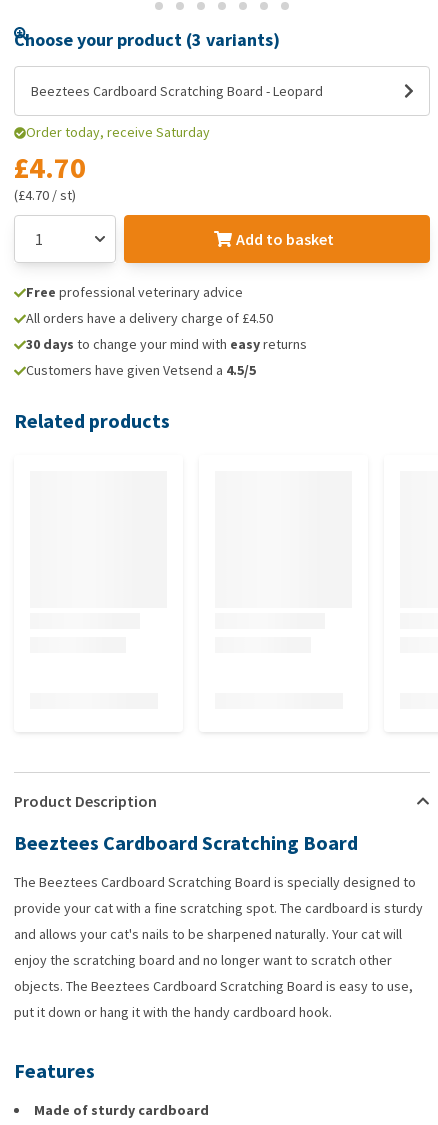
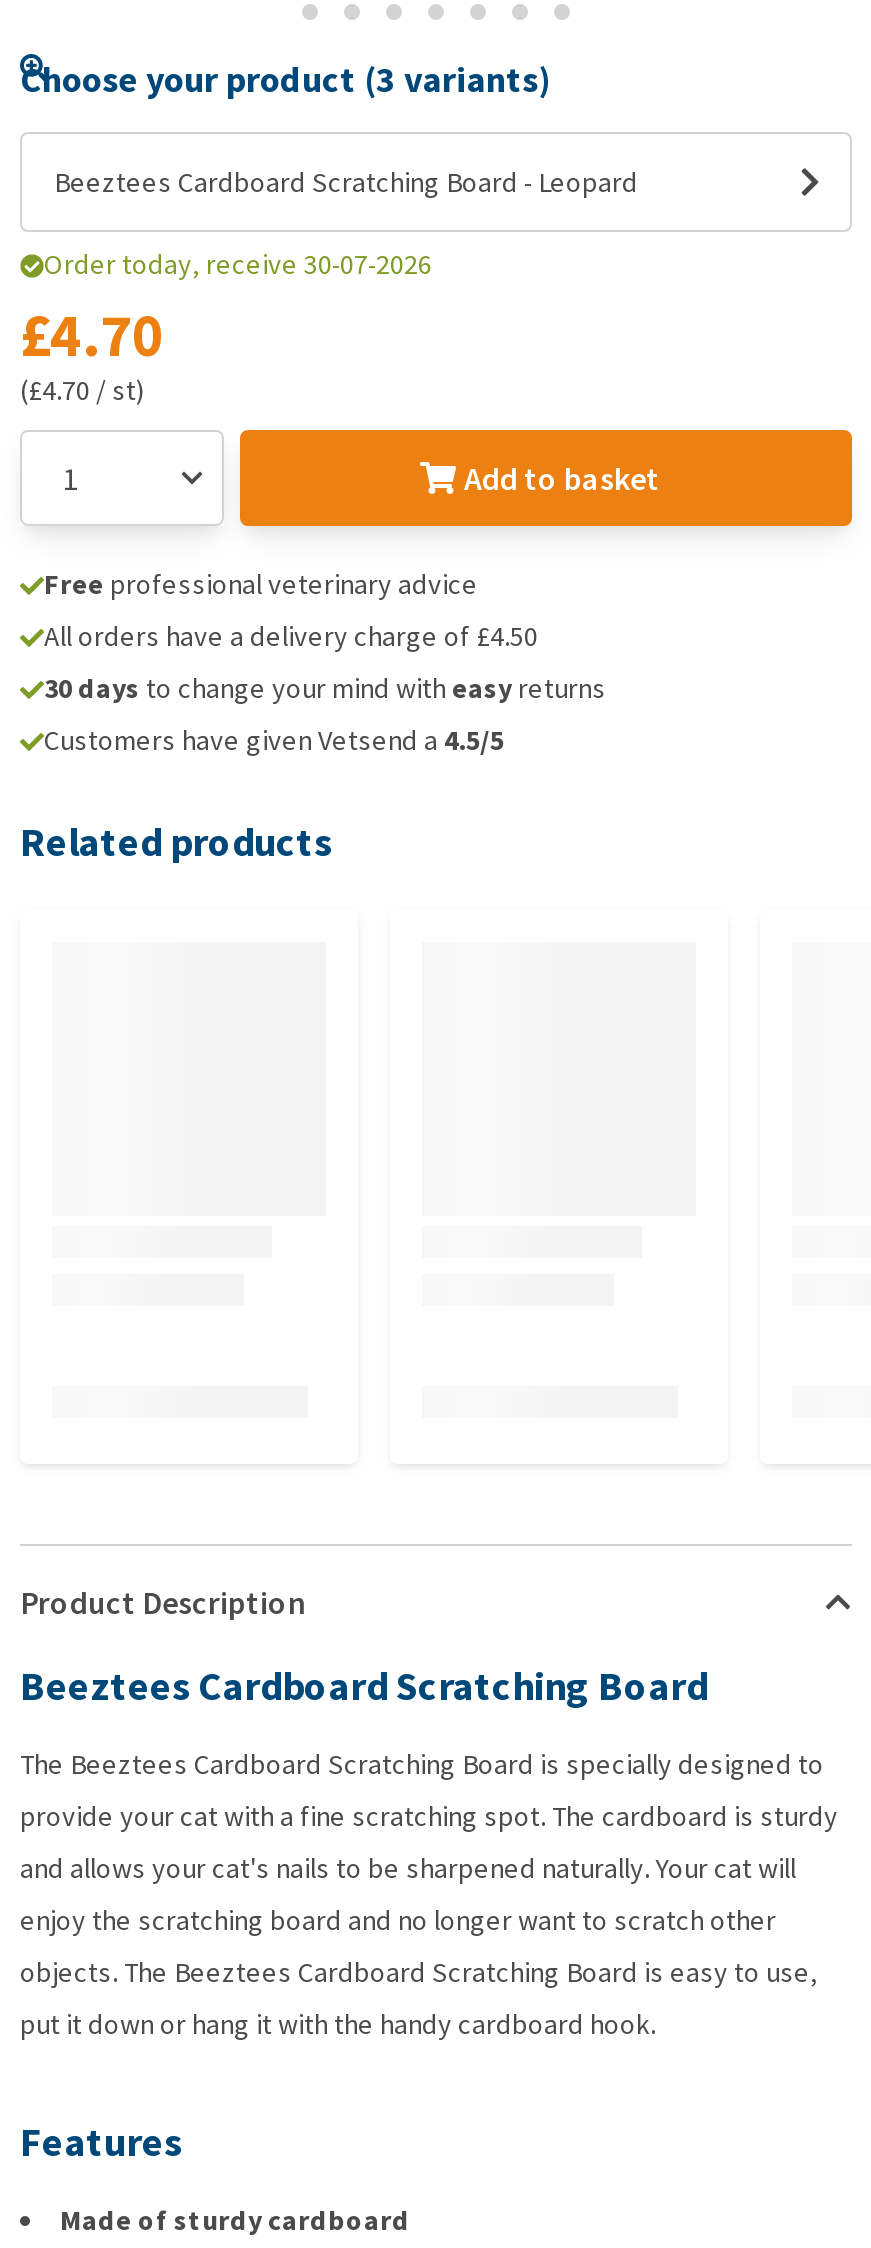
[26,123,210,141] Order today, receive Saturday -> [44,246,432,282] Order today, receive 30-07-2026

